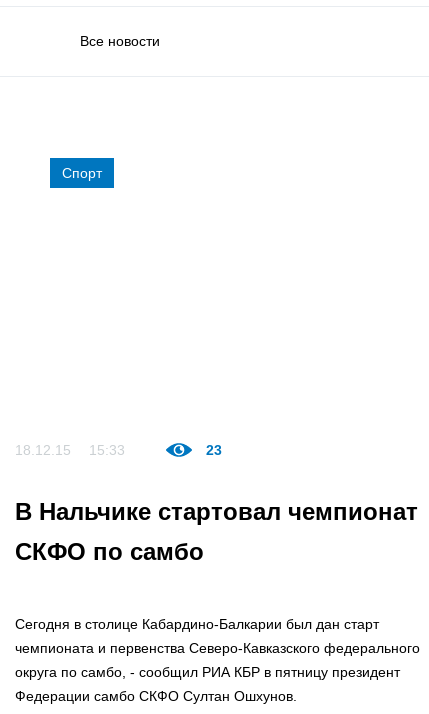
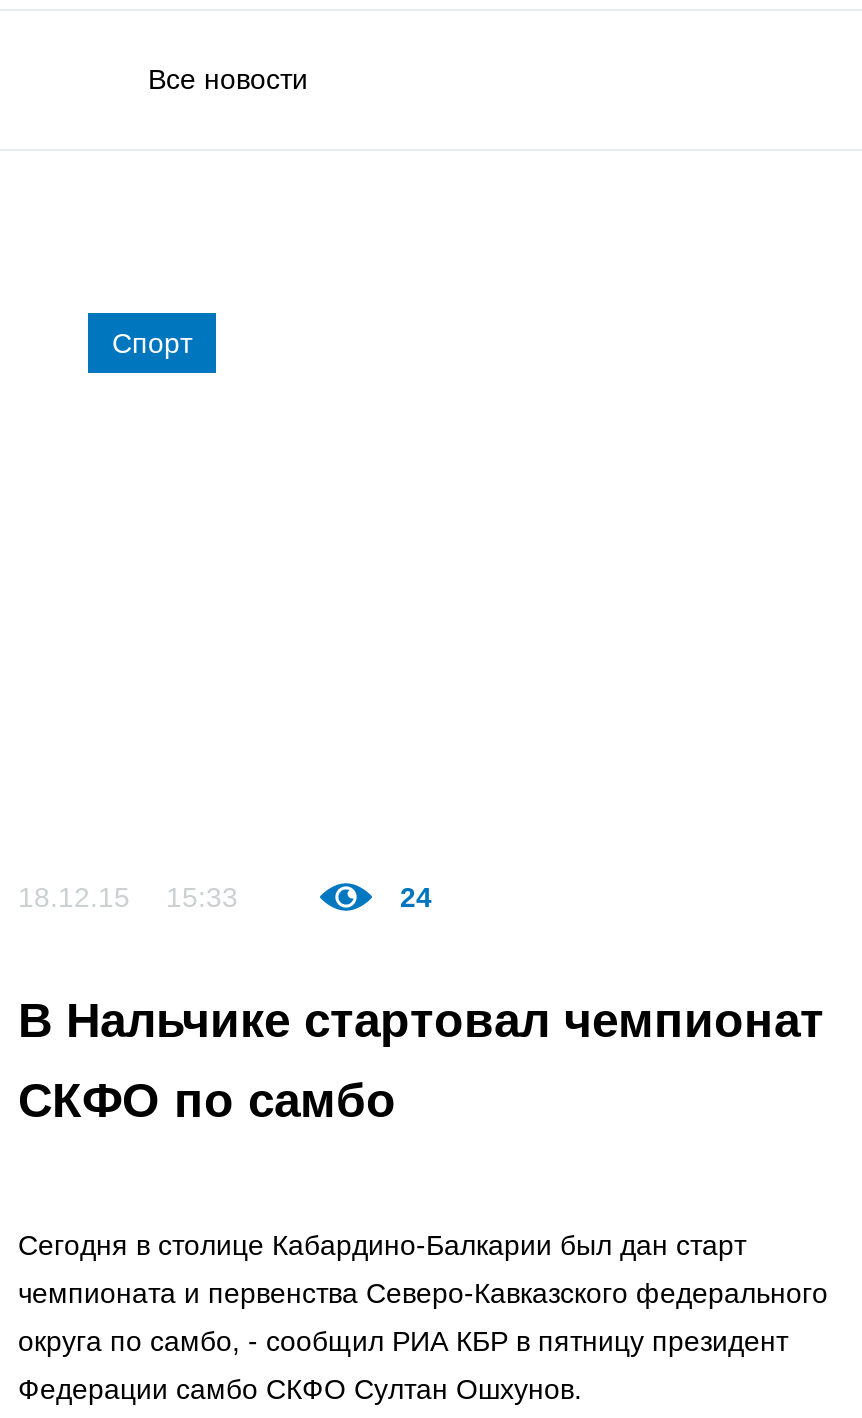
[206,442,222,458] 23 -> [400,881,432,913] 24

